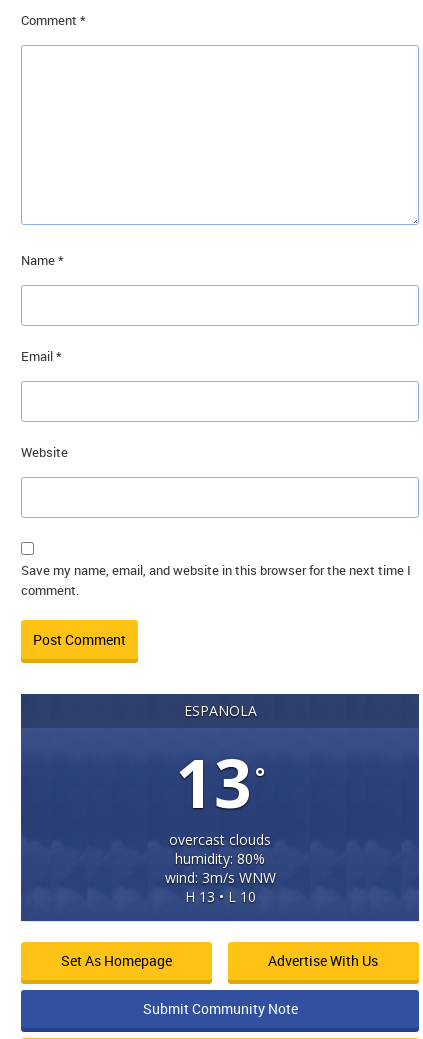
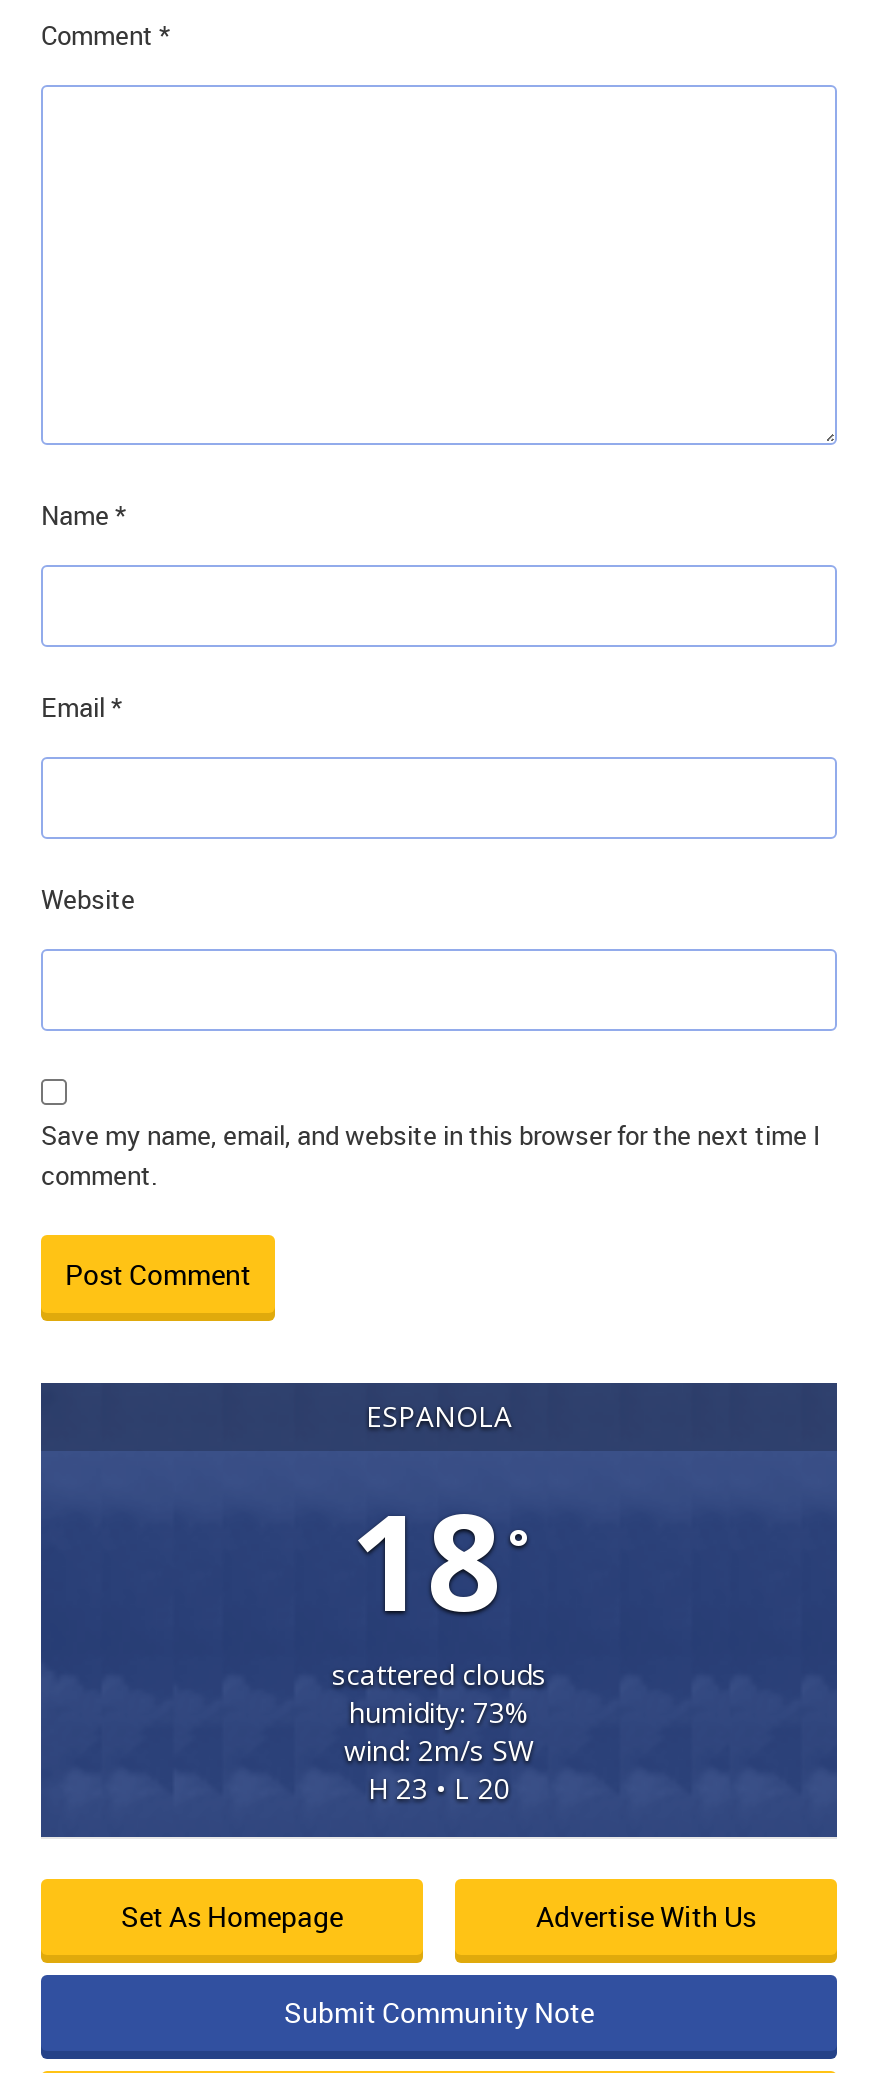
[175,737,264,827] 13 ° -> [350,1469,528,1649] 18 °
[169,830,271,849] overcast clouds -> [332,1655,546,1693] scattered clouds
[175,849,265,868] humidity: 80% -> [349,1693,529,1731] humidity: 73%
[164,868,275,887] wind: 3m/s WNW -> [344,1731,534,1769] wind: 2m/s SW
[184,887,255,906] H 13 • L 10 -> [368,1769,510,1807] H 23 • L 20

